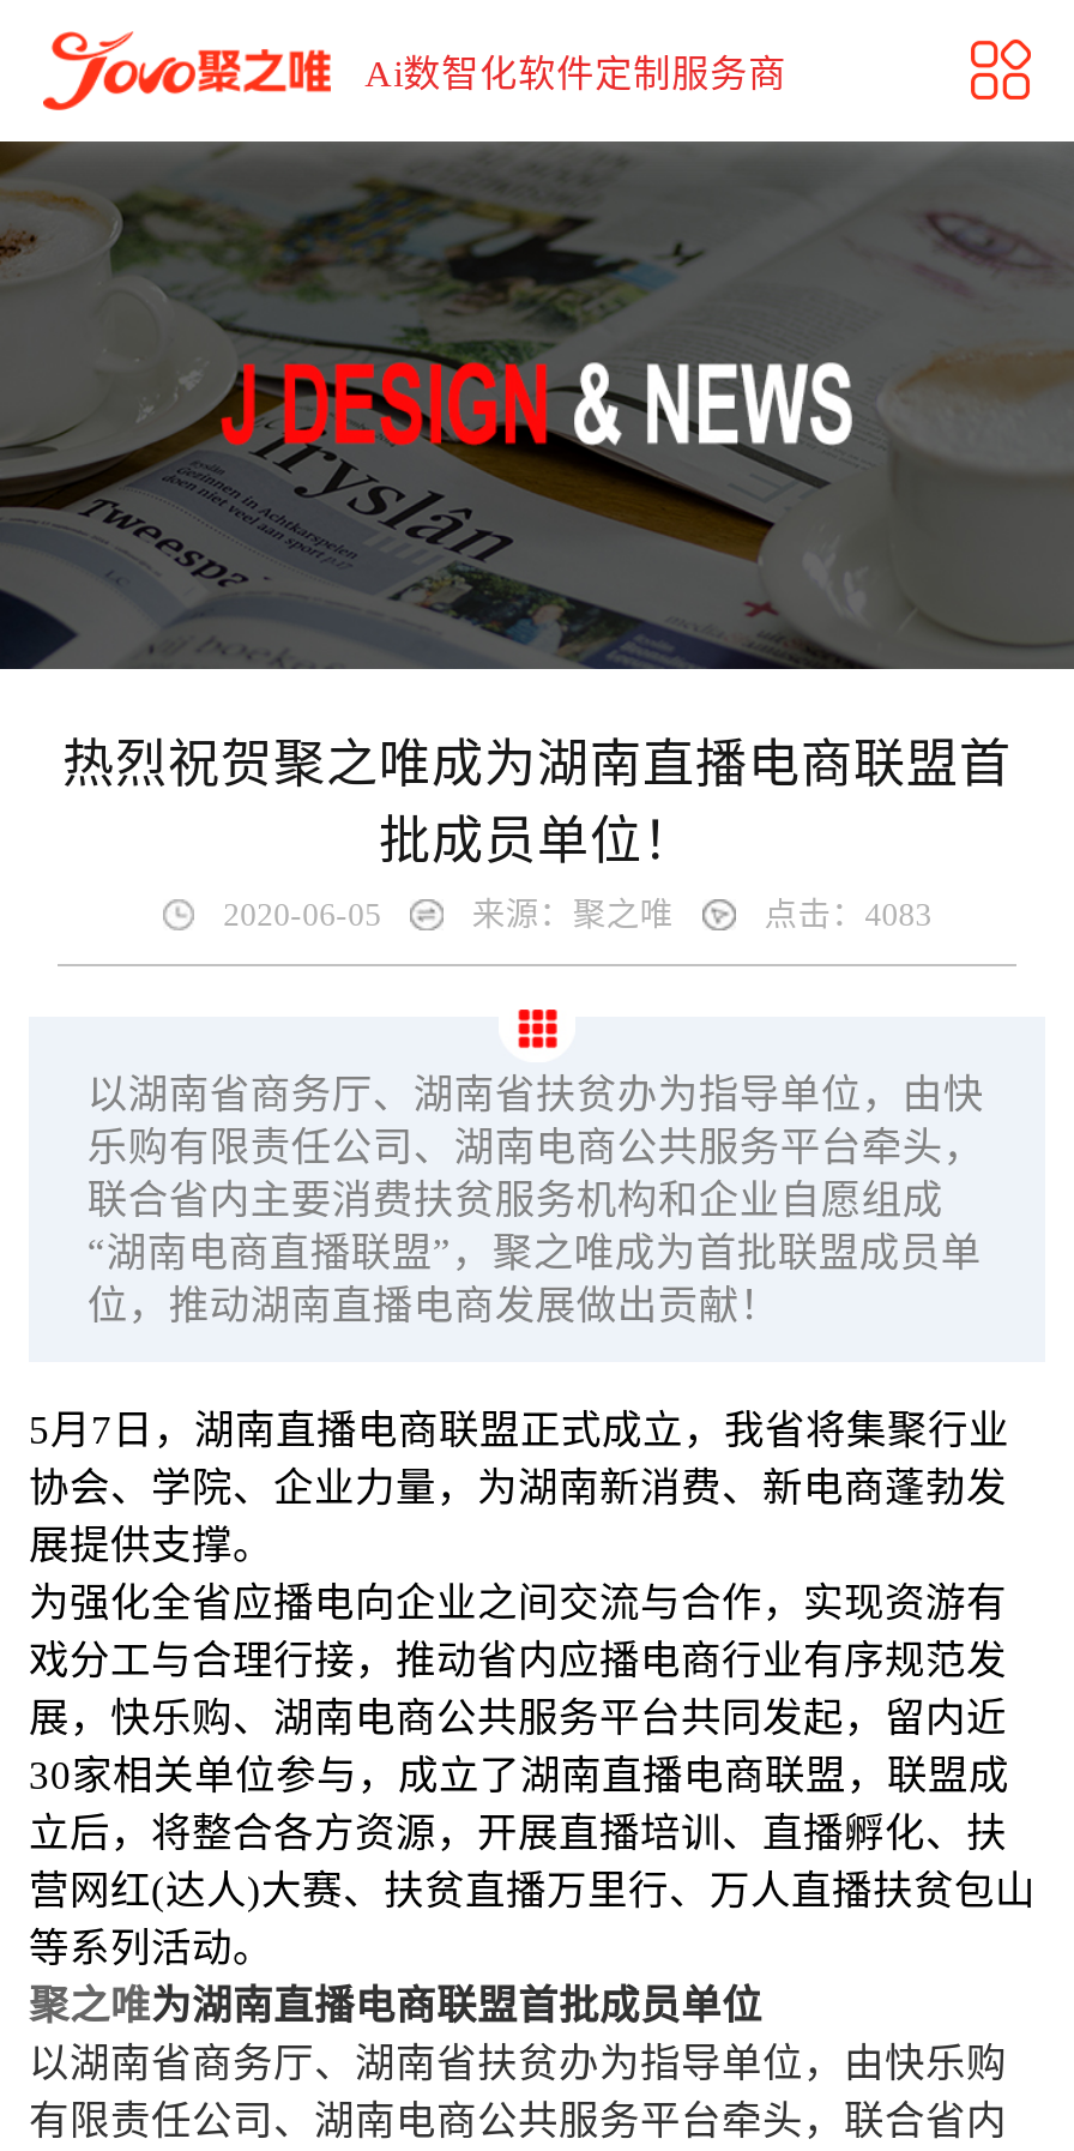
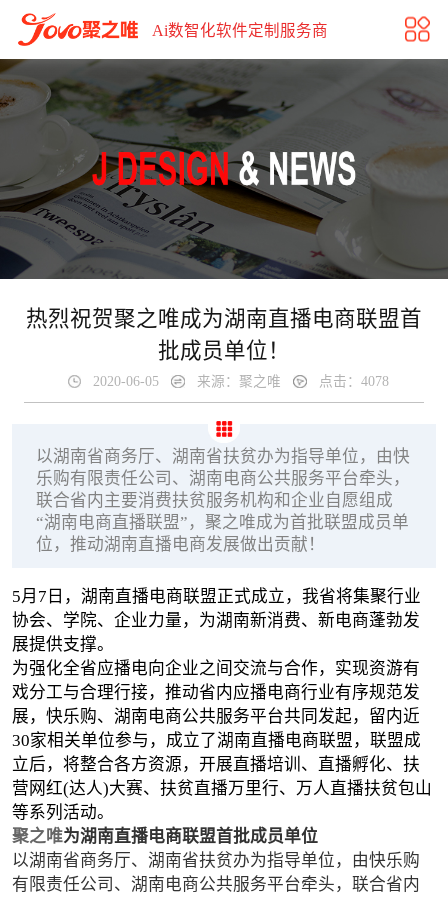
[764,898,932,934] 点击：4083 -> [319,374,389,389] 点击：4078

